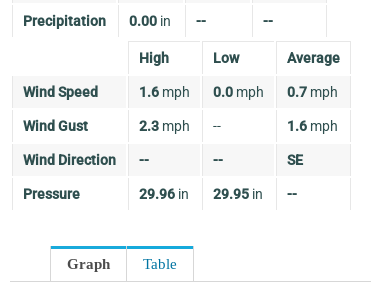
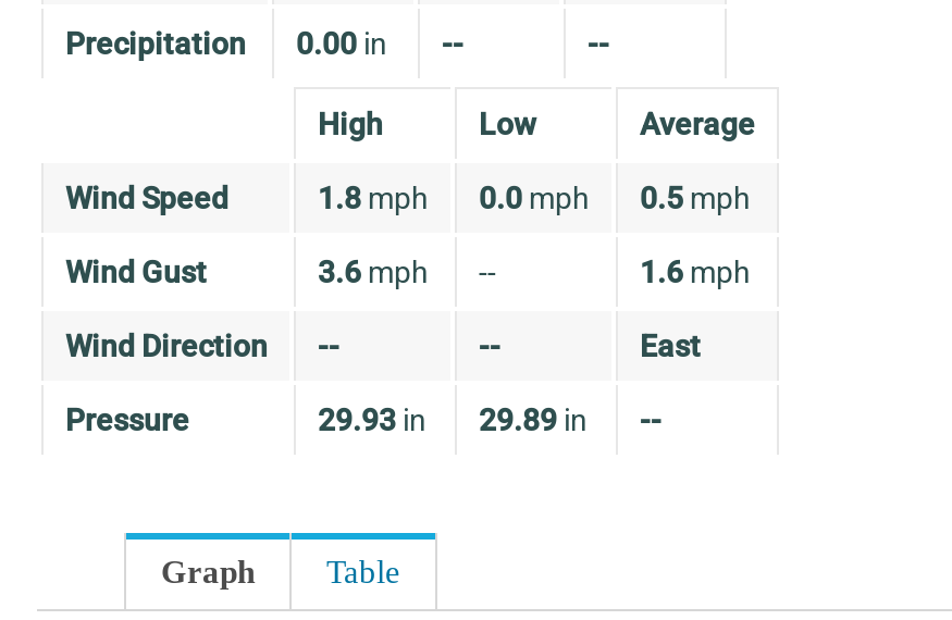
[139,84,190,100] 1.6 mph -> [318,181,429,216] 1.8 mph
[287,84,338,100] 0.7 mph -> [640,181,751,216] 0.5 mph
[139,118,190,134] 2.3 mph -> [318,255,429,290] 3.6 mph
[287,152,303,168] SE -> [640,329,701,364] East
[139,186,189,202] 29.96 in -> [318,403,426,437] 29.93 in
[213,186,263,202] 29.95 in -> [479,403,588,437] 29.89 in

